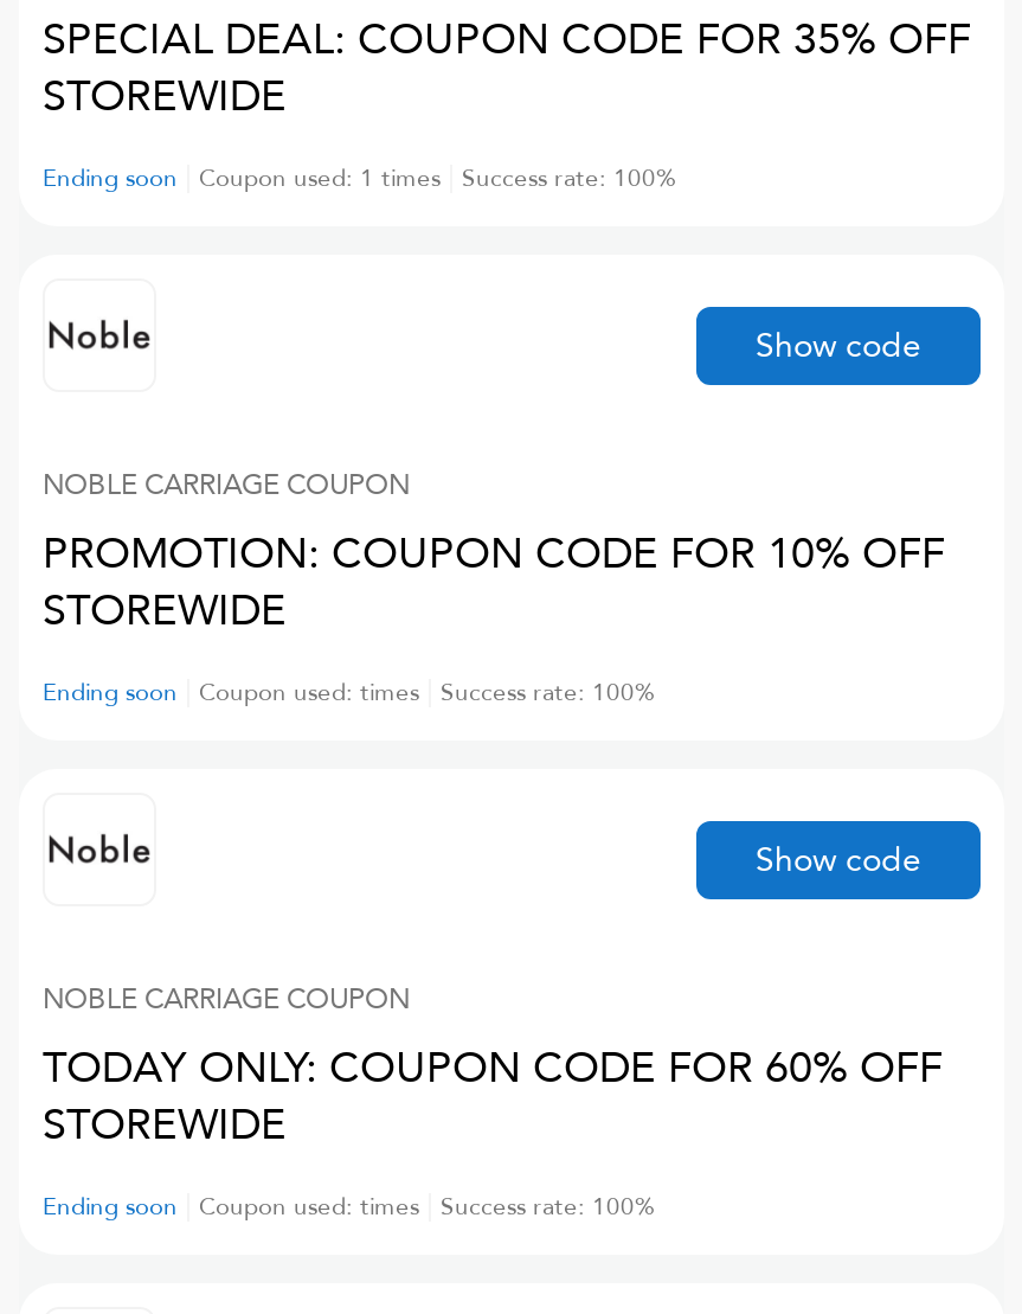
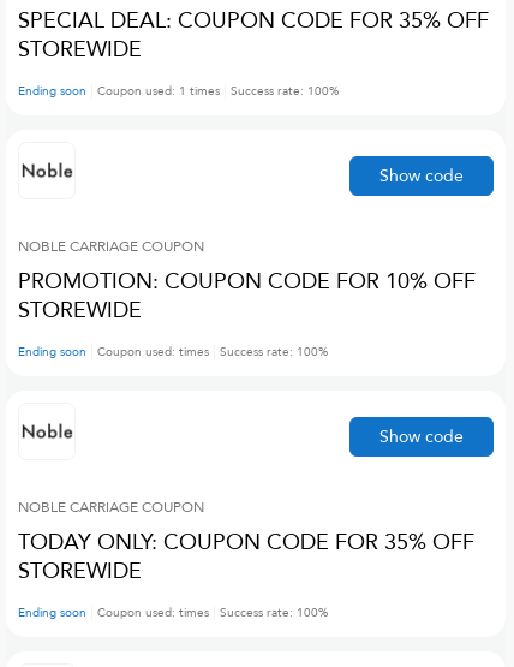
[43,1039,943,1098] TODAY ONLY: COUPON CODE FOR 60% OFF -> [18,528,474,558] TODAY ONLY: COUPON CODE FOR 35% OFF

